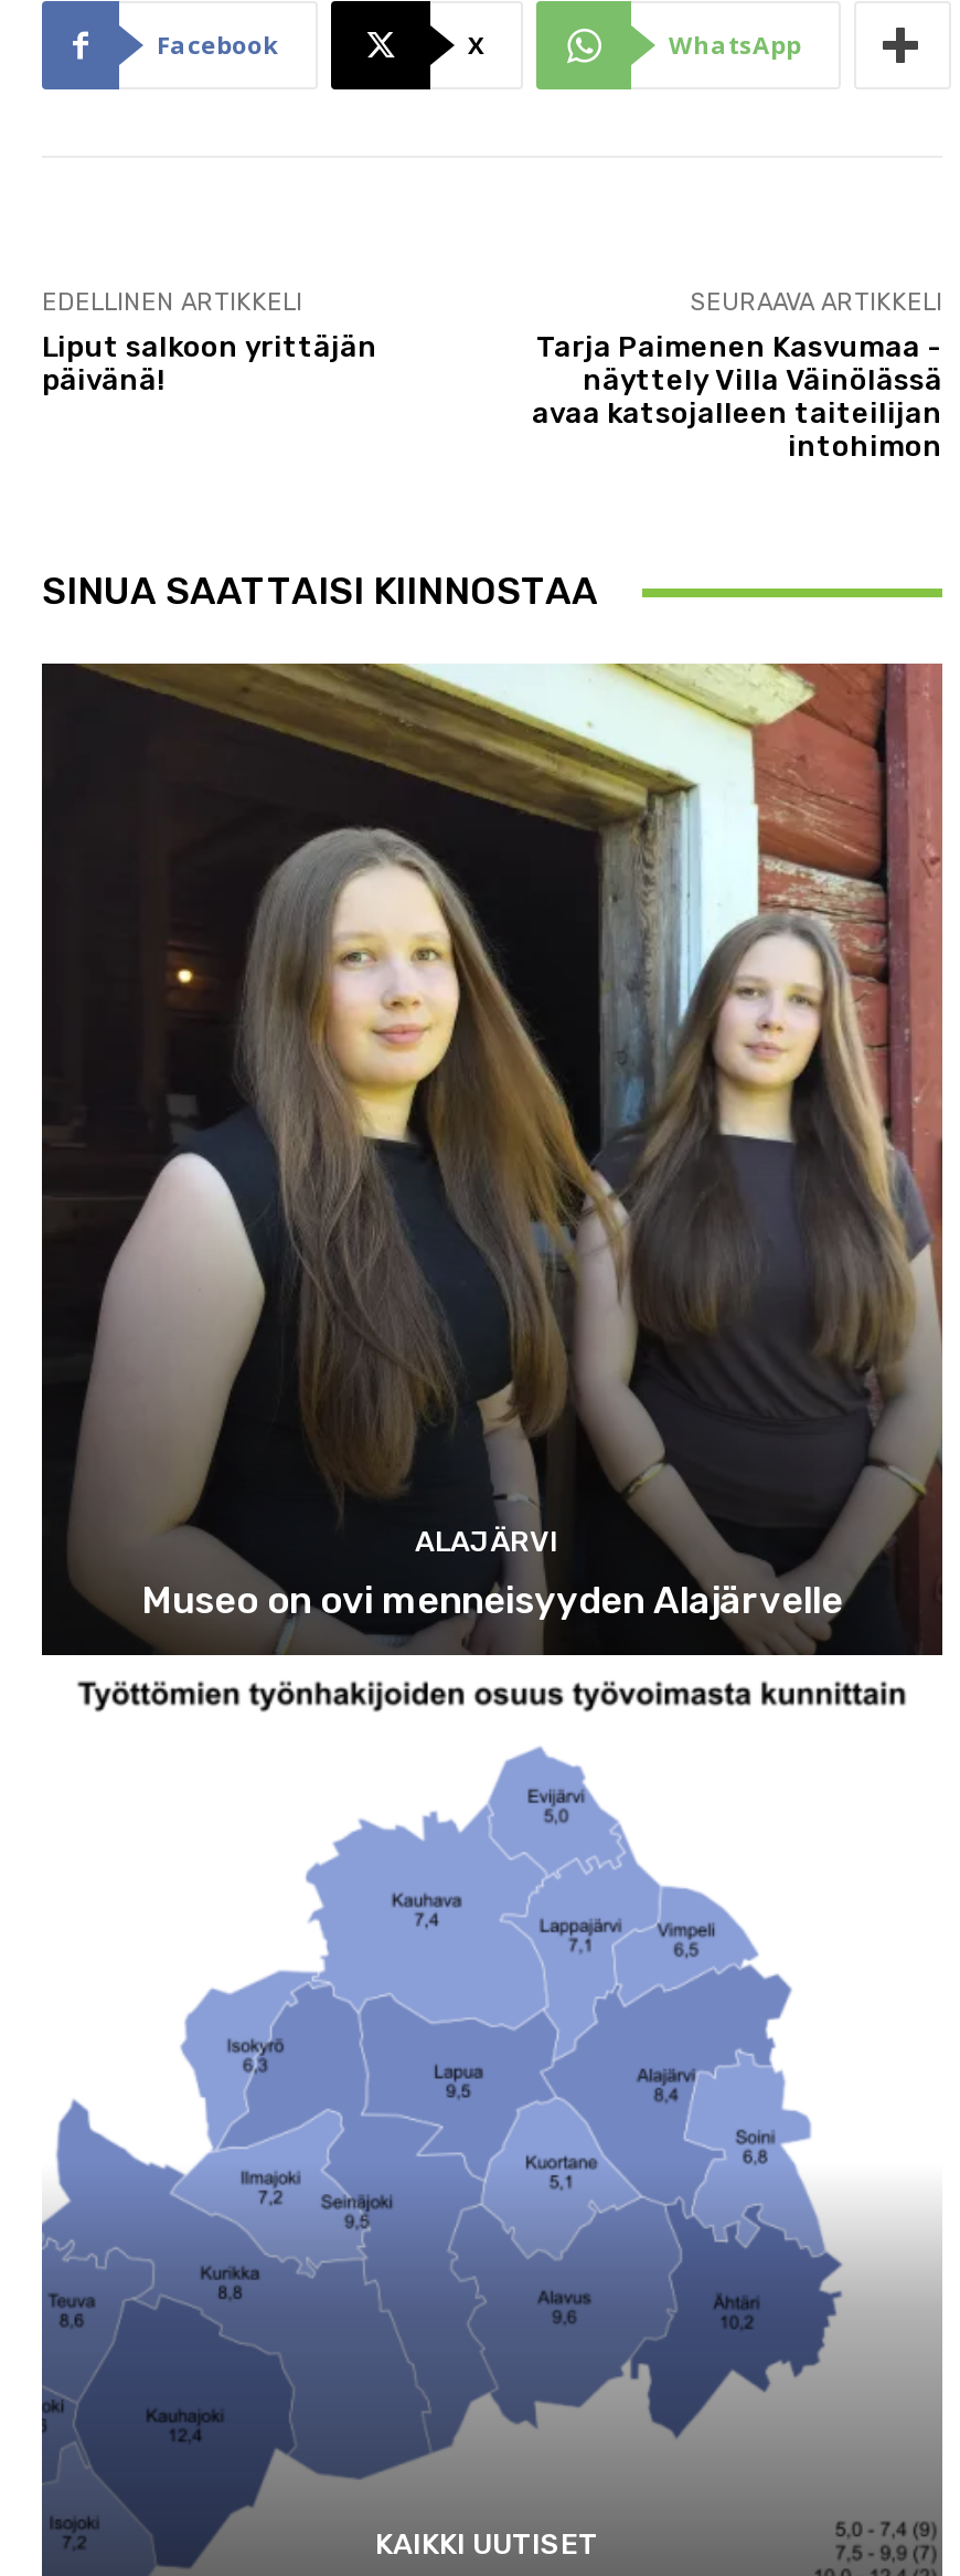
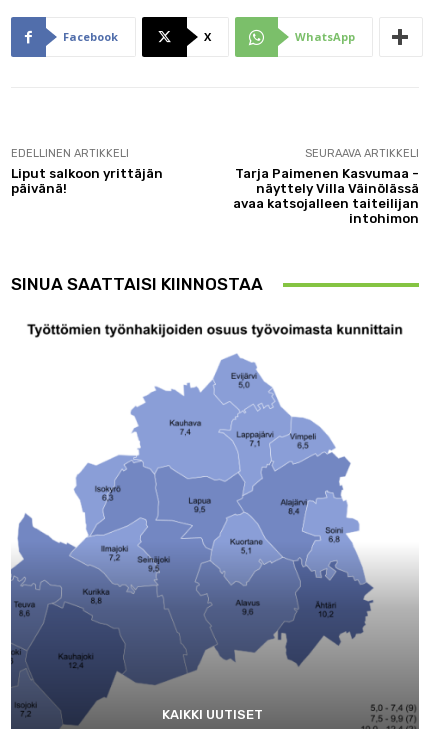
[40,661,945,1657] [image] | ALAJÄRVI | Museo on ovi menneisyyden Alajärvelle -> none

